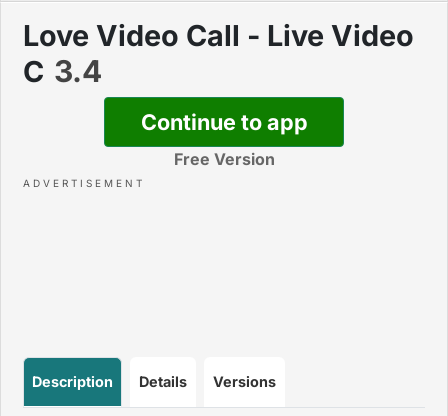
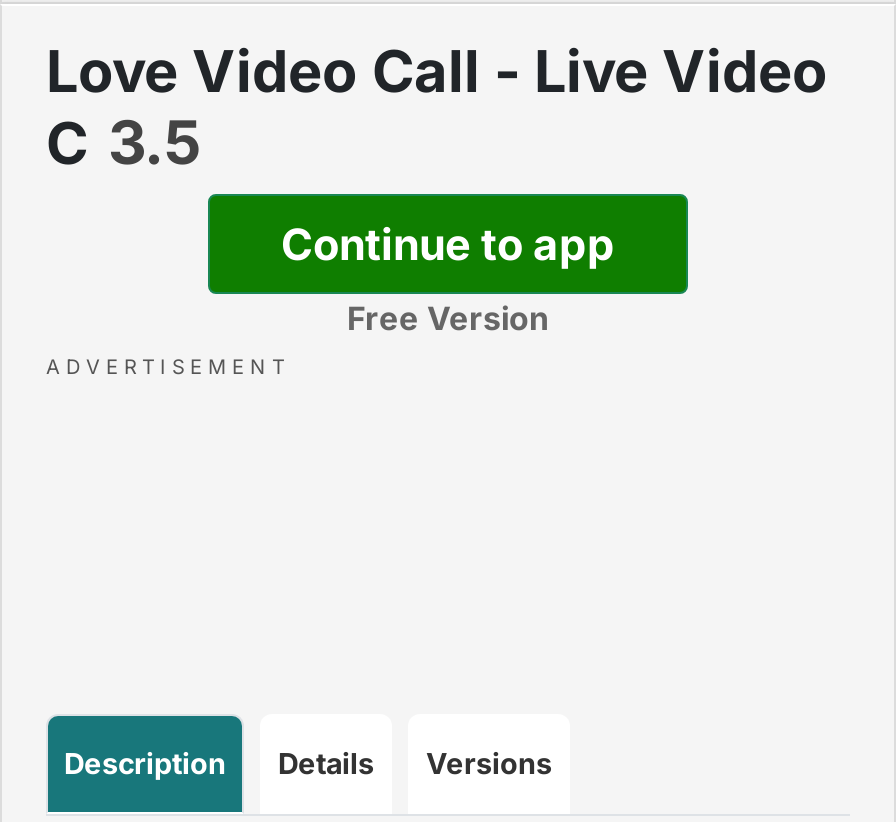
[23,53,102,89] C 3.4 -> [46,106,202,178] C 3.5

